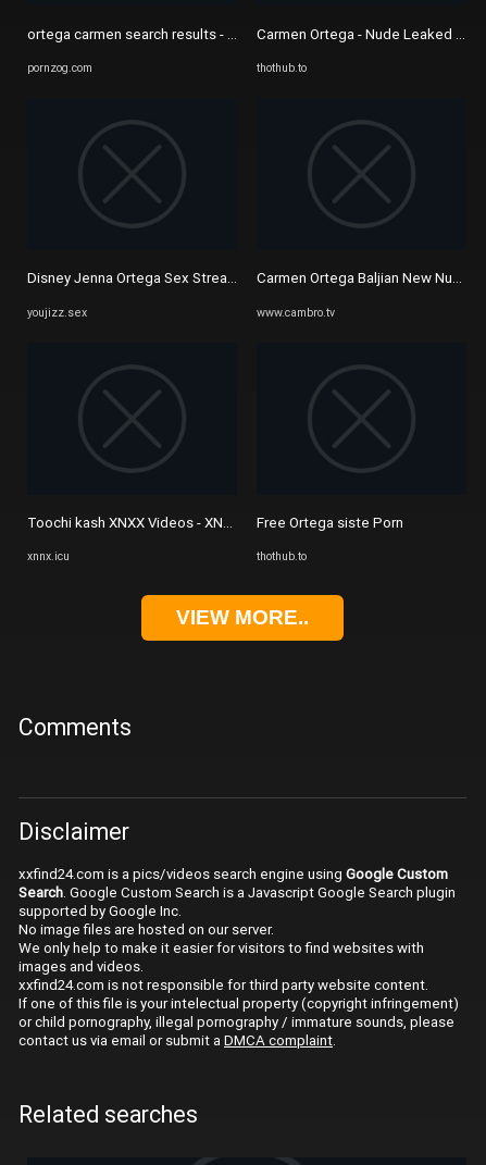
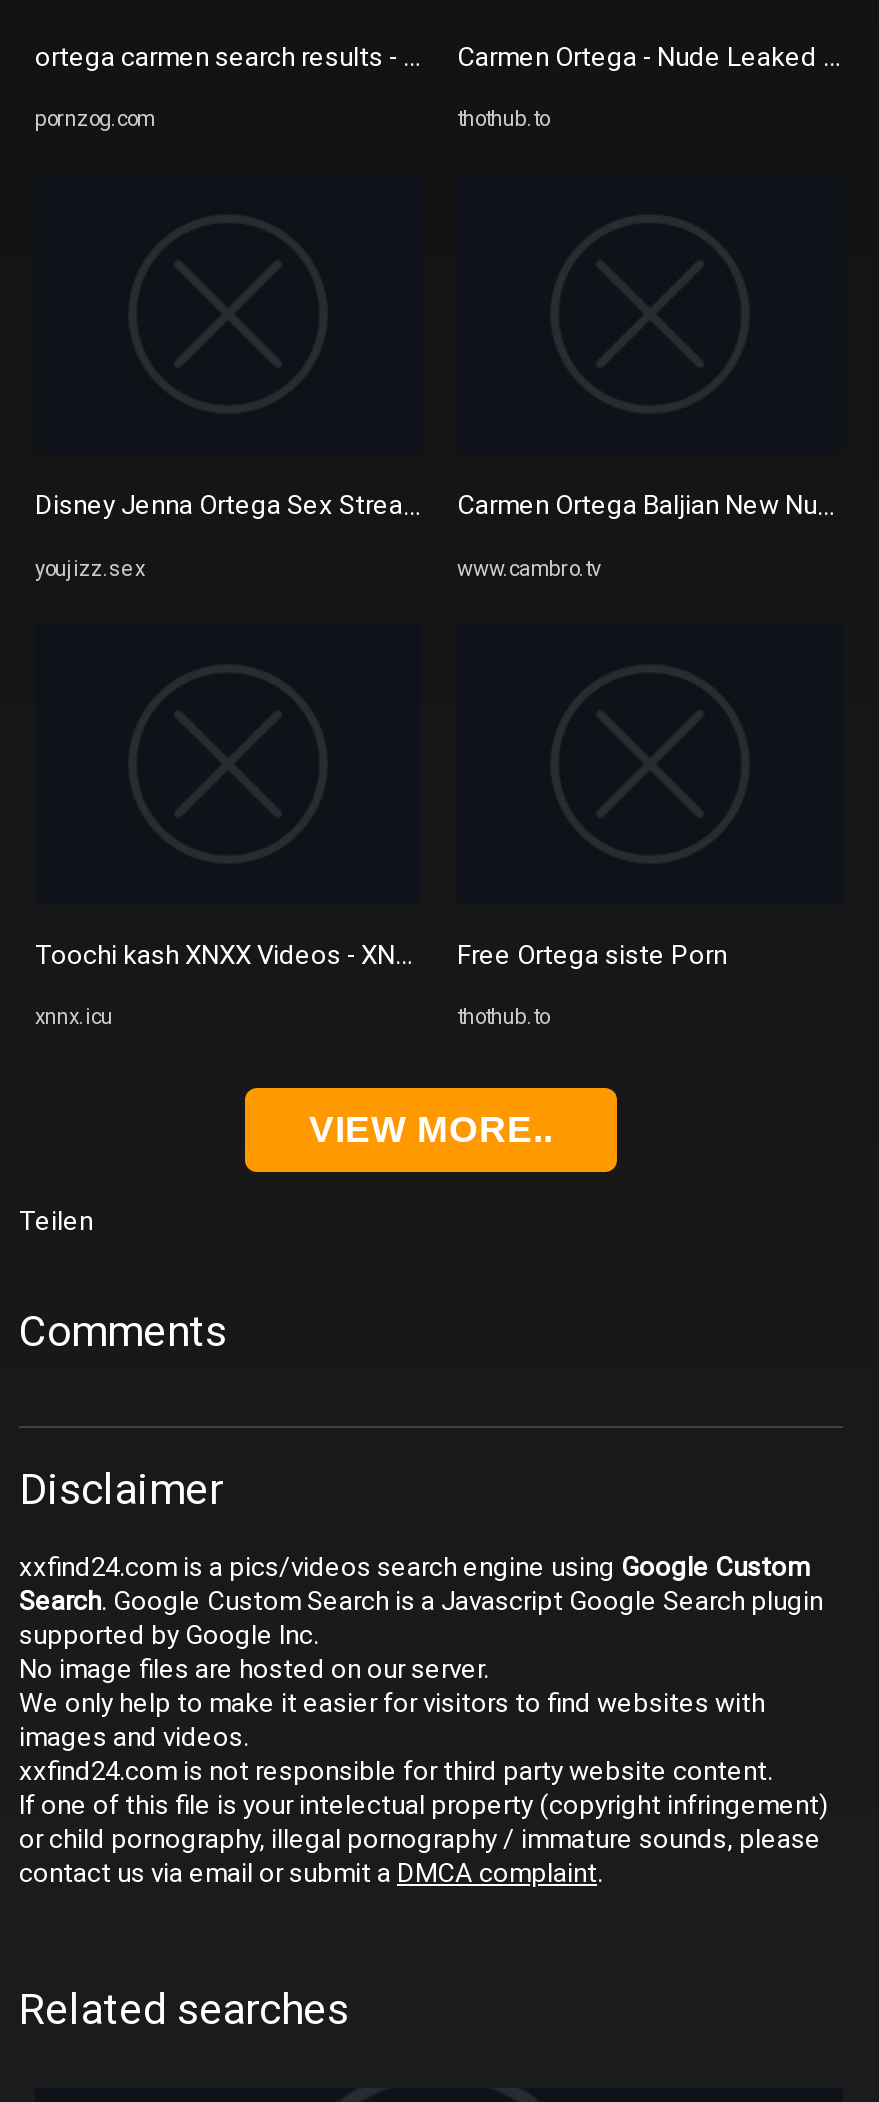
none -> [19,1205,93,1239] Teilen

